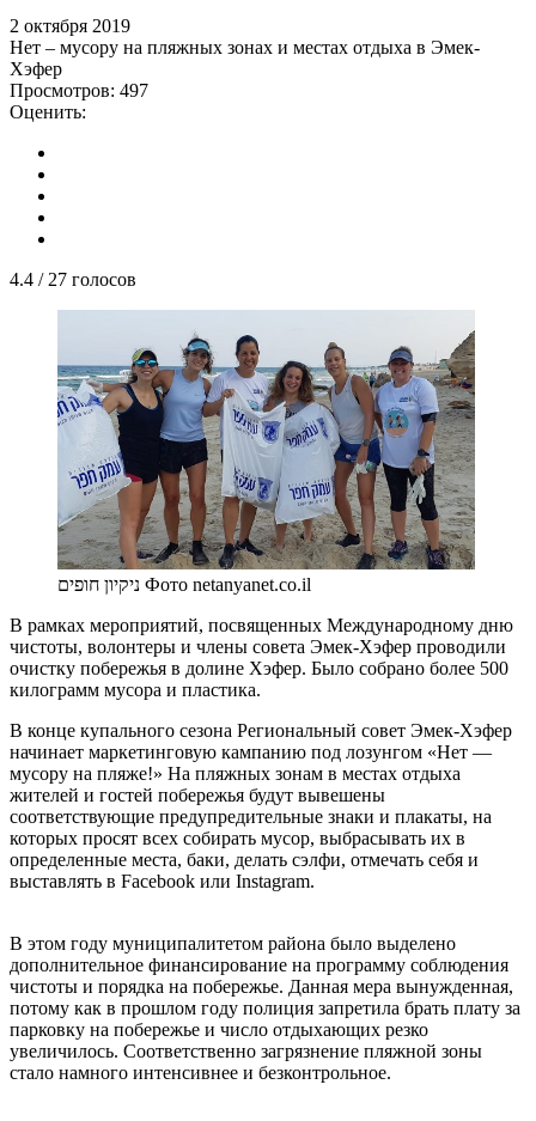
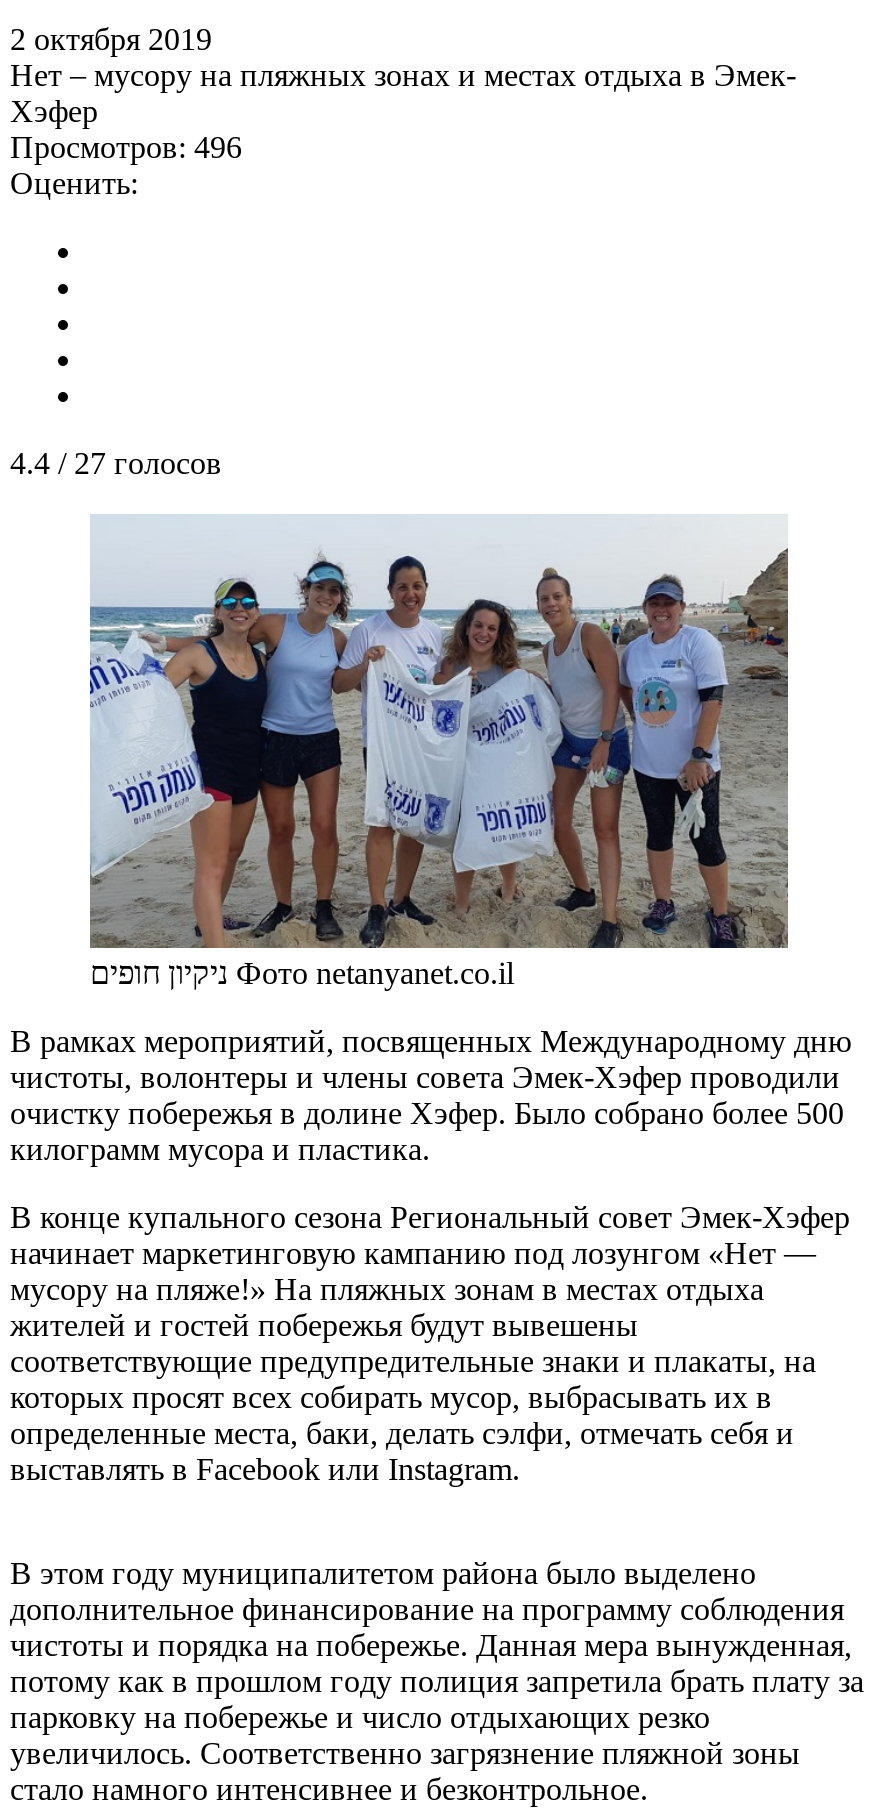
[10,80,148,100] Просмотров: 497 -> [10,130,242,164] Просмотров: 496

